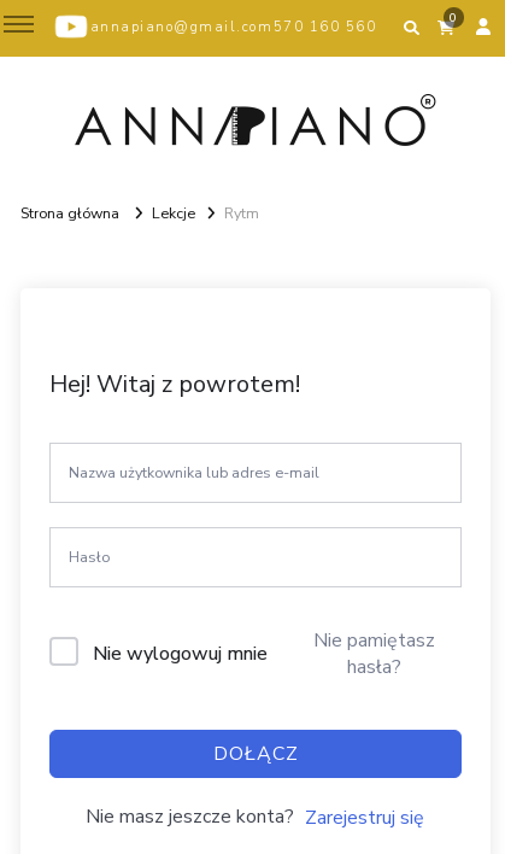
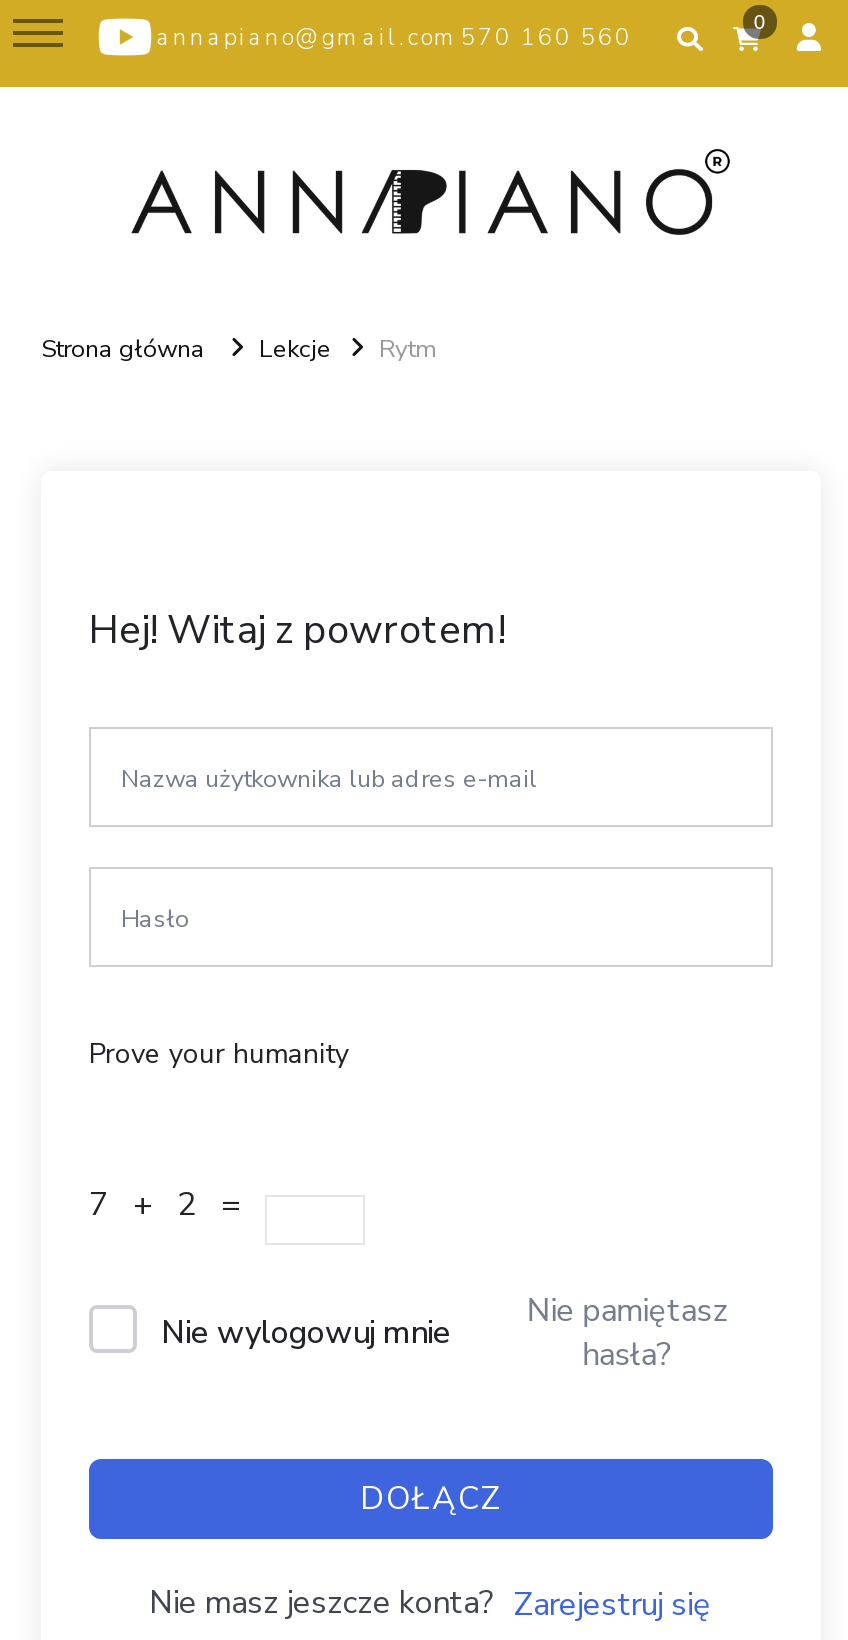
none -> [89,1035,349,1227] Prove your humanity | 7 + 2 =

